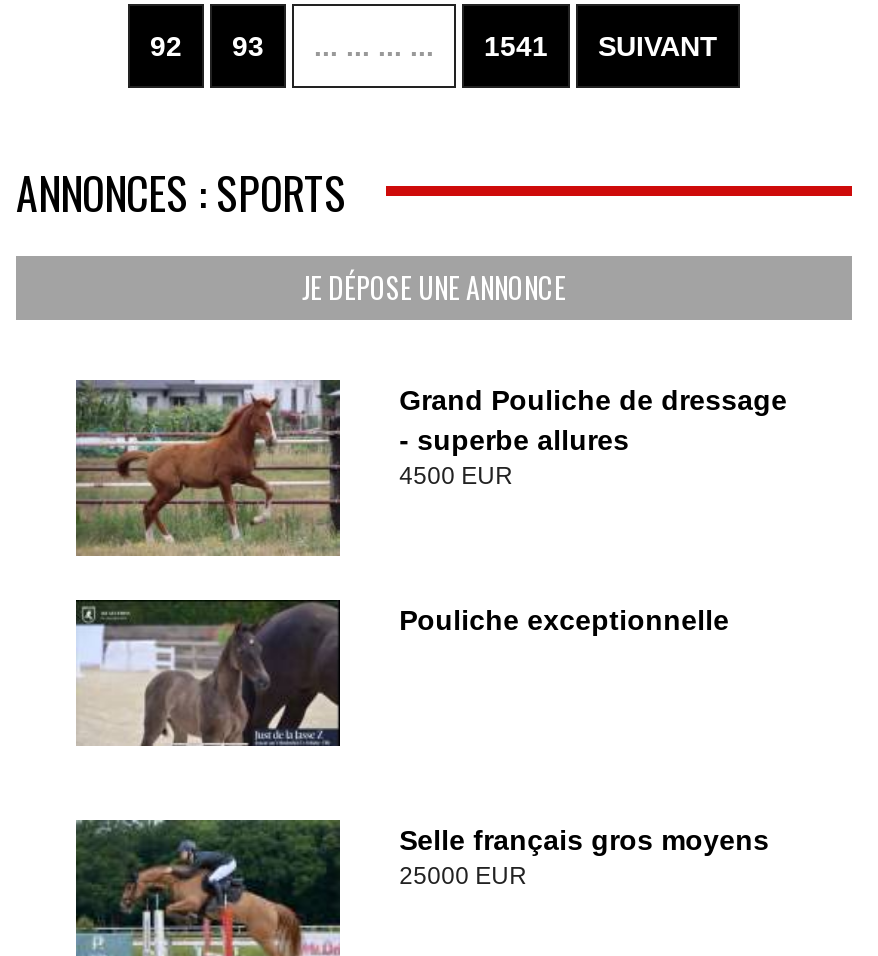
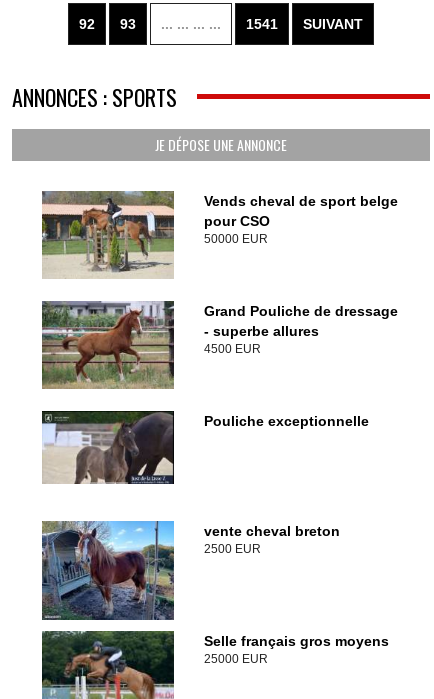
none -> [42,191,398,278] [image] | Vends cheval de sport belge | pour CSO | 50000 EUR
none -> [42,520,340,621] [image] | vente cheval breton | 2500 EUR

